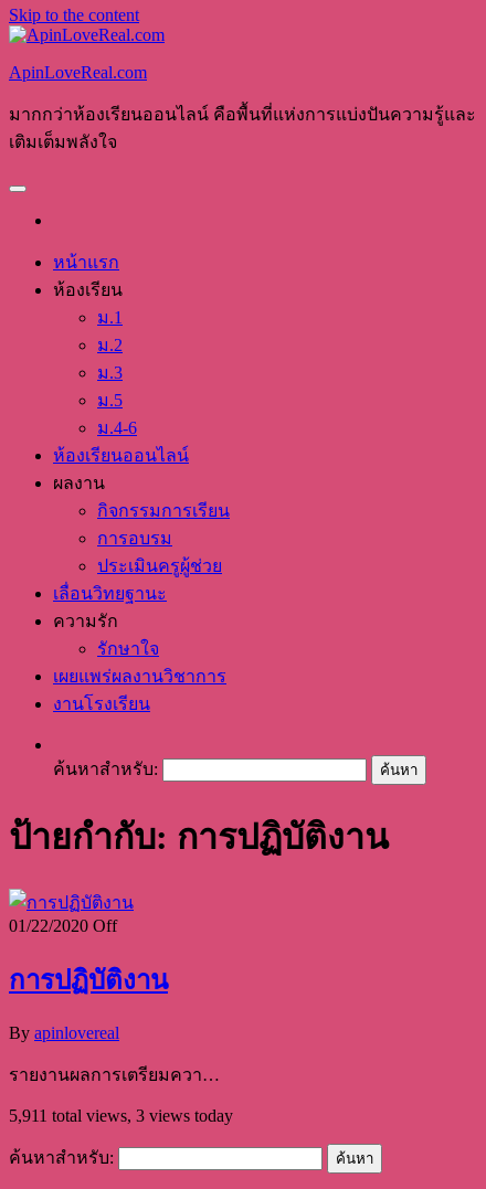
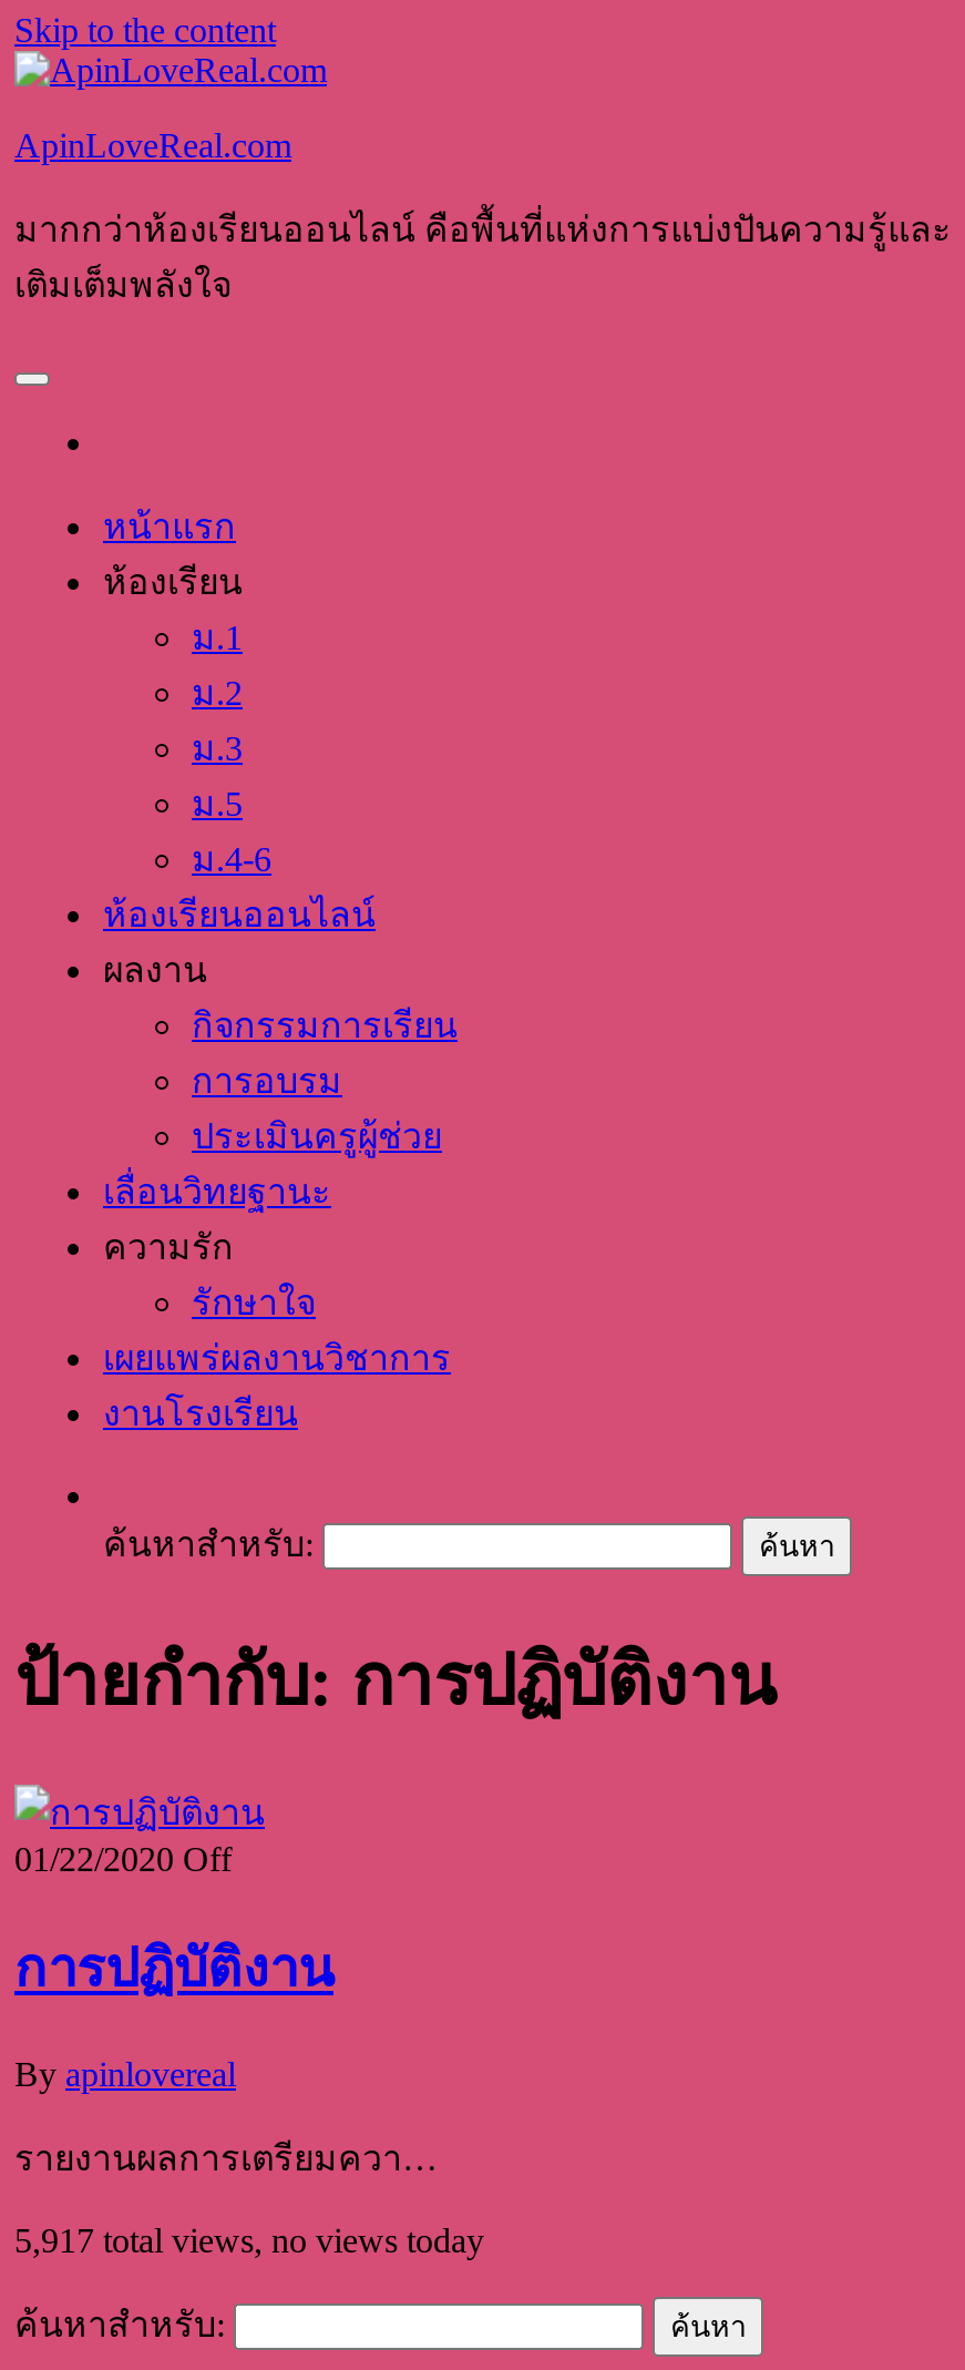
[9,1106,233,1125] 5,911 total views, 3 views today -> [14,2221,484,2258] 5,917 total views, no views today

